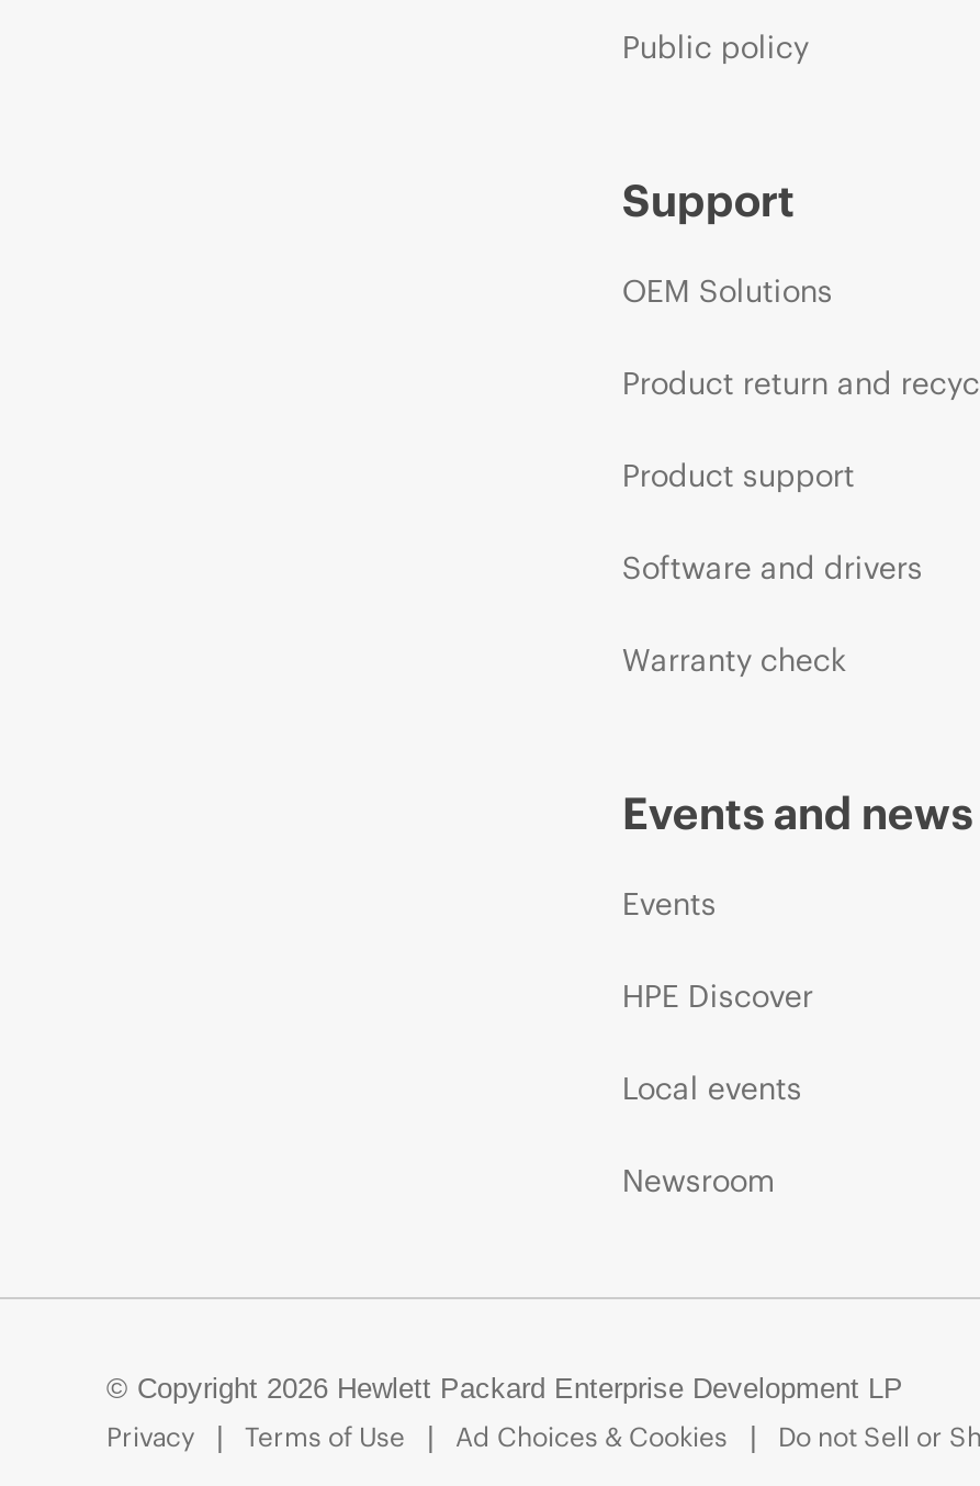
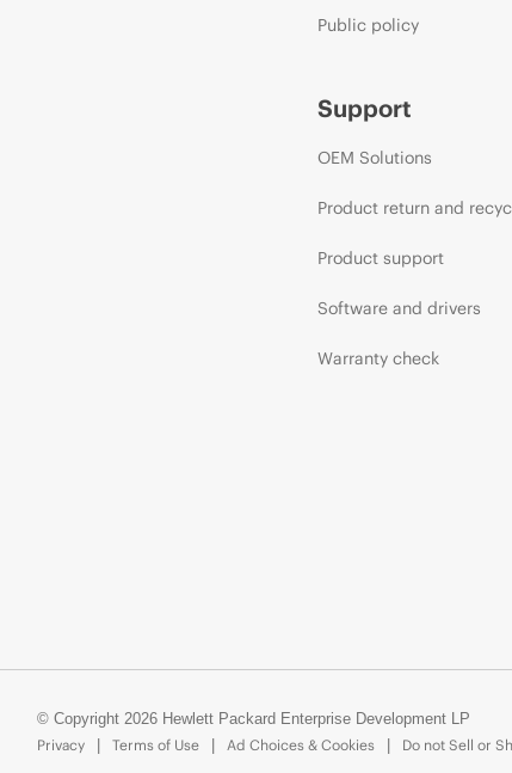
[622,785,973,1200] Events and news | Events | HPE Discover | Local events | Newsroom -> none

